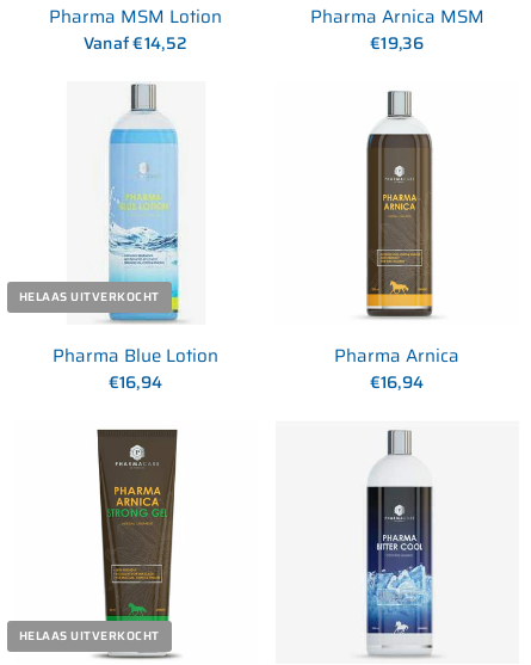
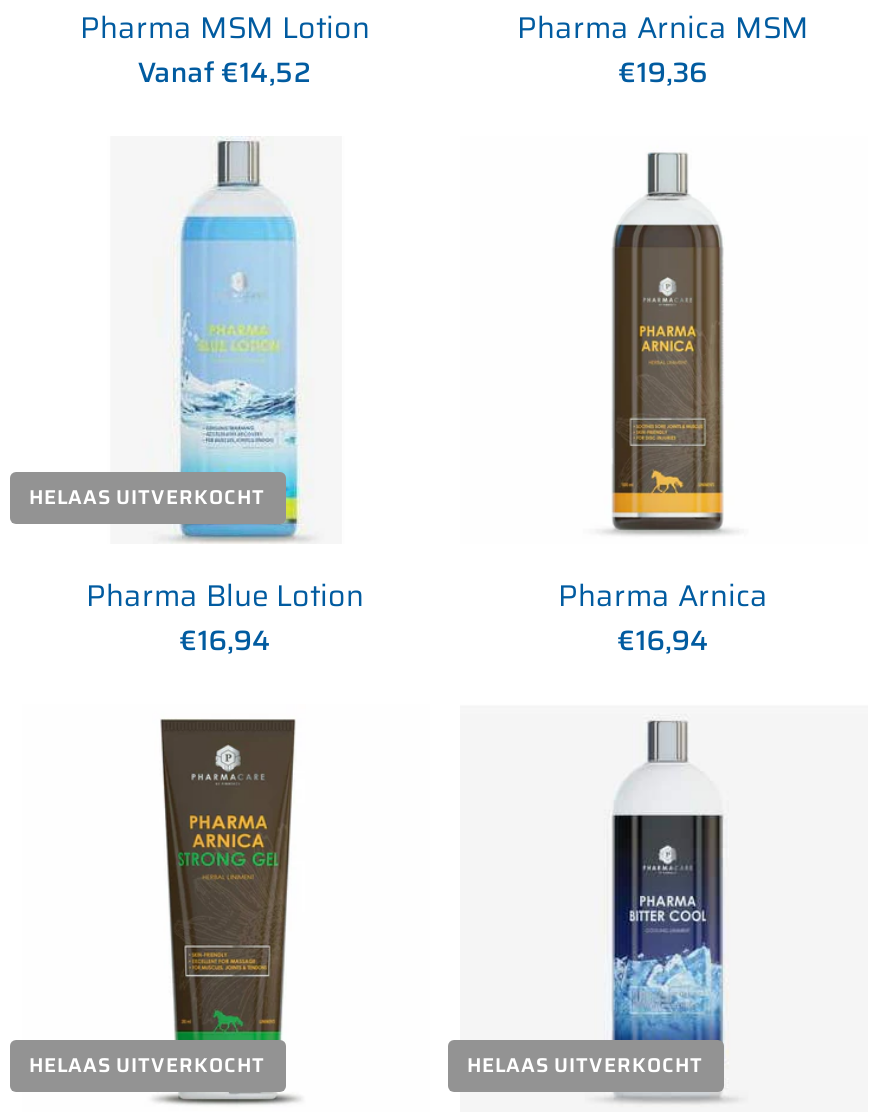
none -> [467,1050,703,1080] HELAAS UITVERKOCHT

